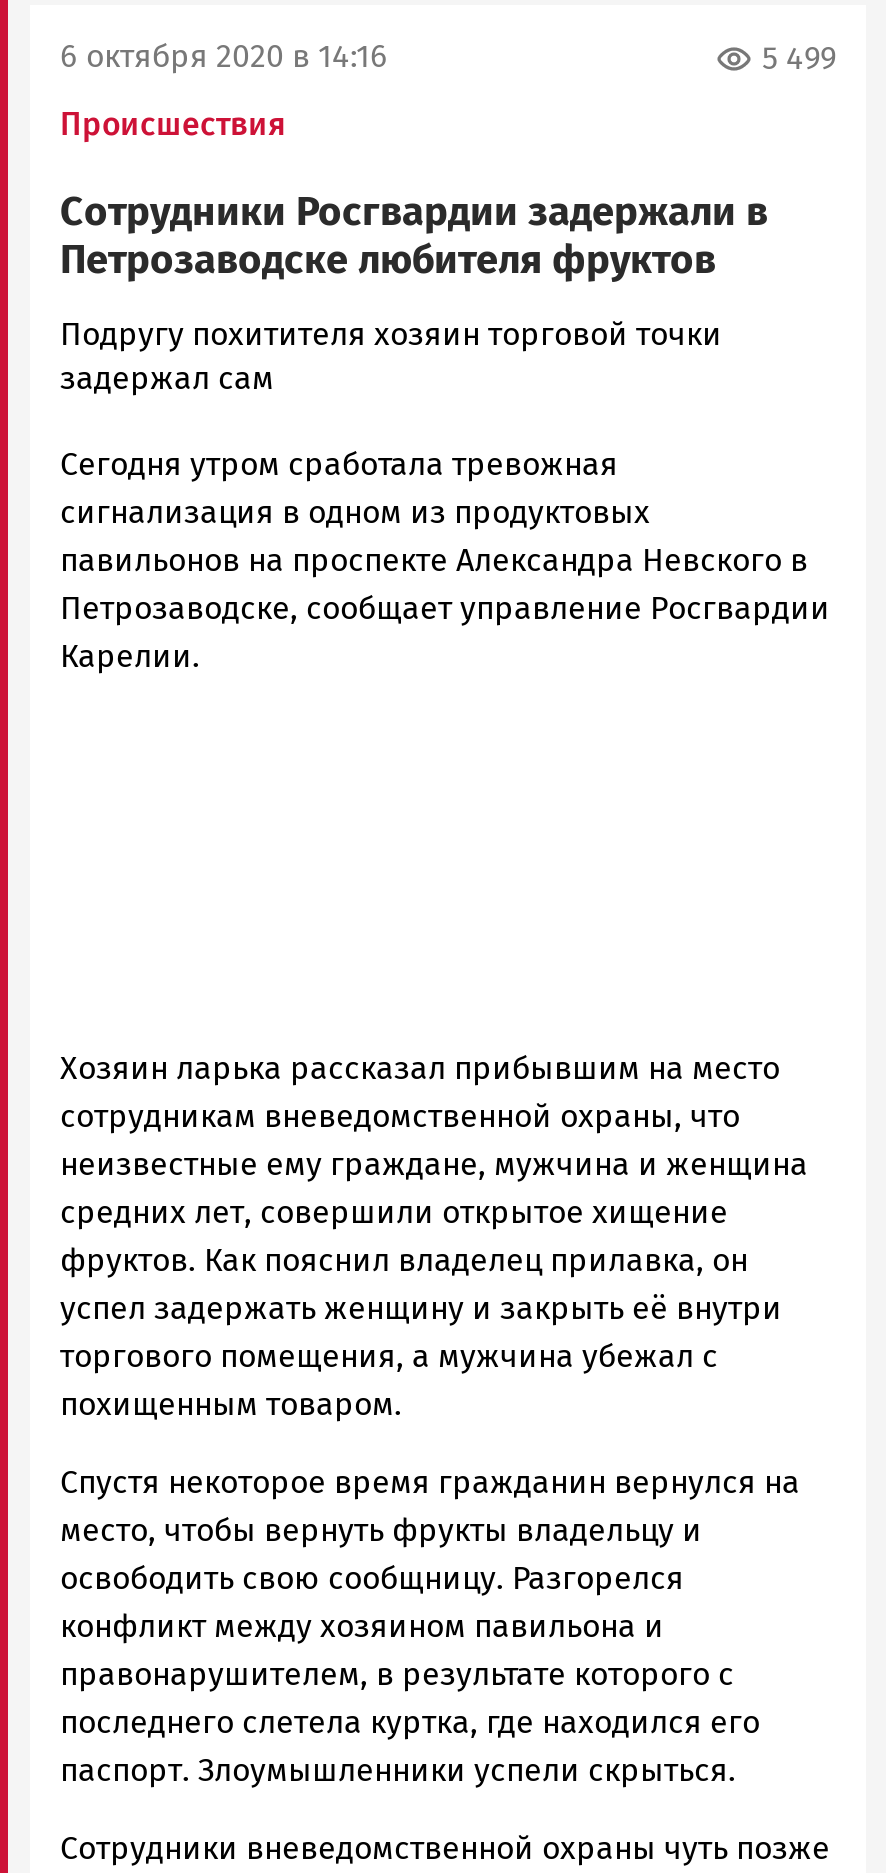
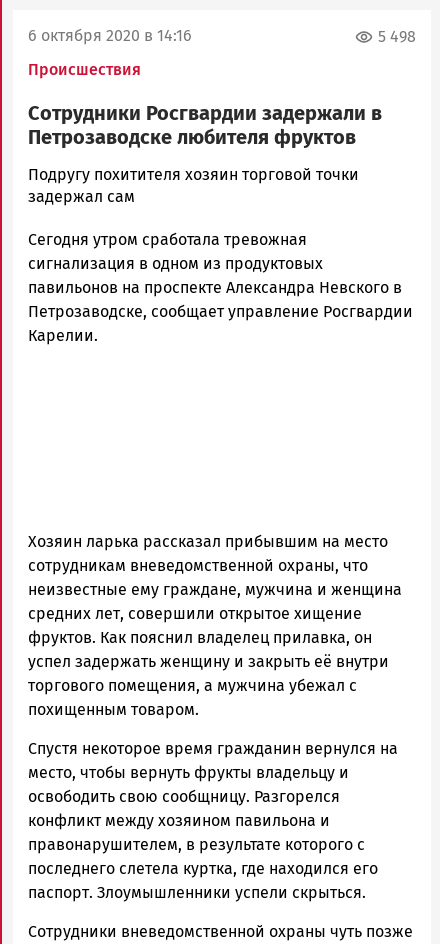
[762,40,836,78] 5 499 -> [378,27,416,46] 5 498

